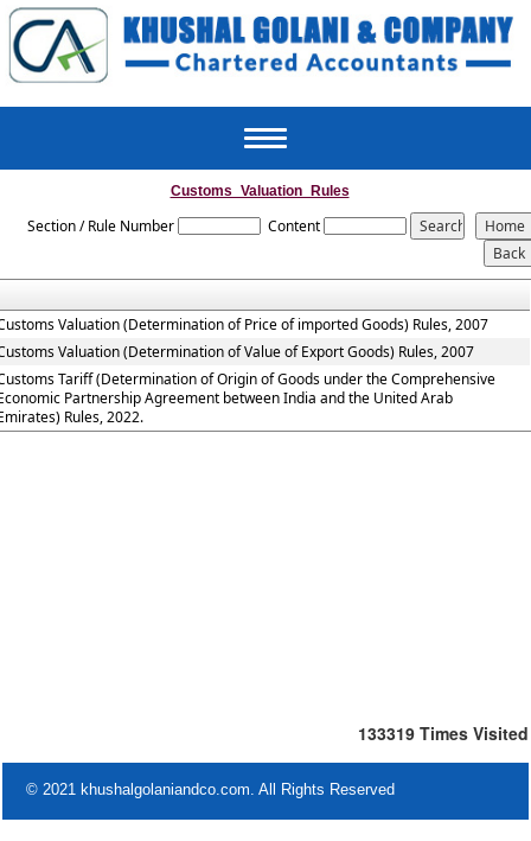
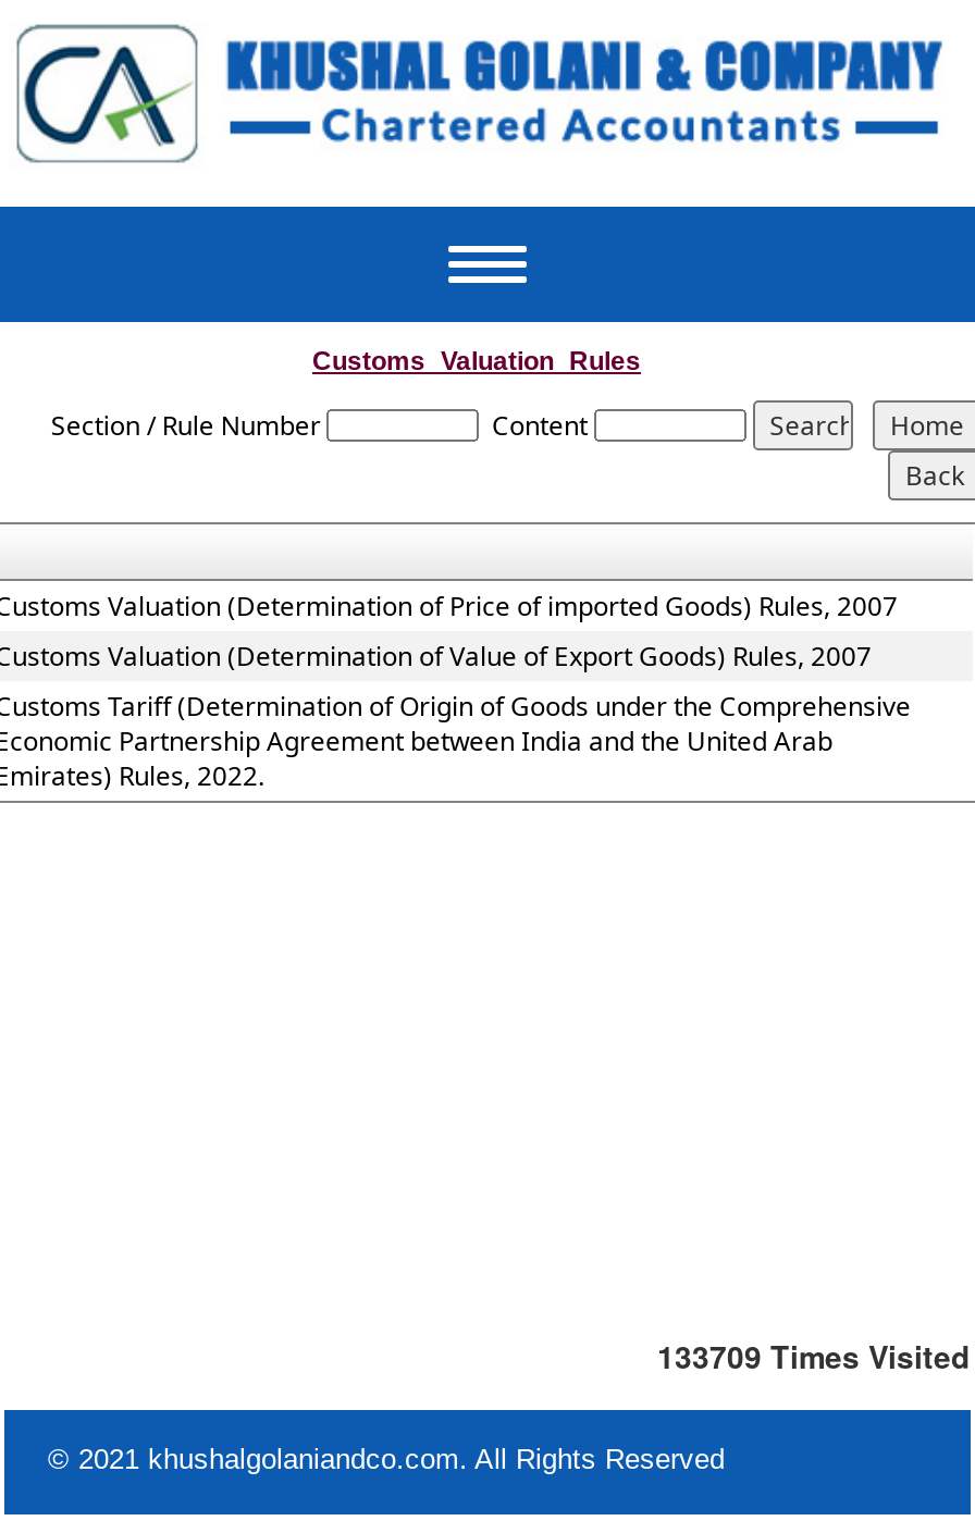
[358,721,529,745] 133319 Times Visited -> [657,1334,971,1377] 133709 Times Visited

